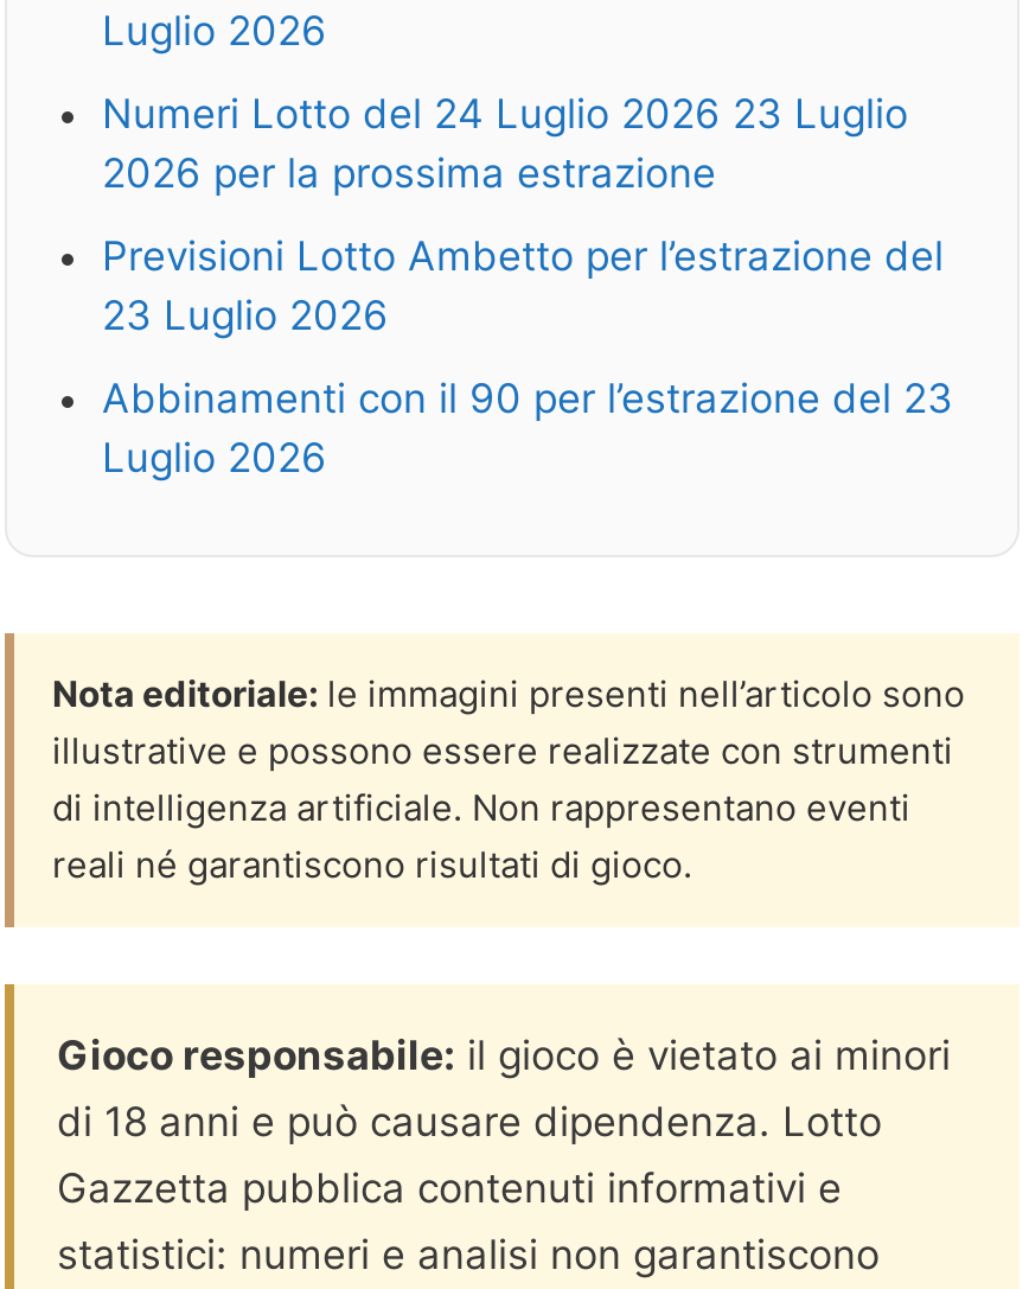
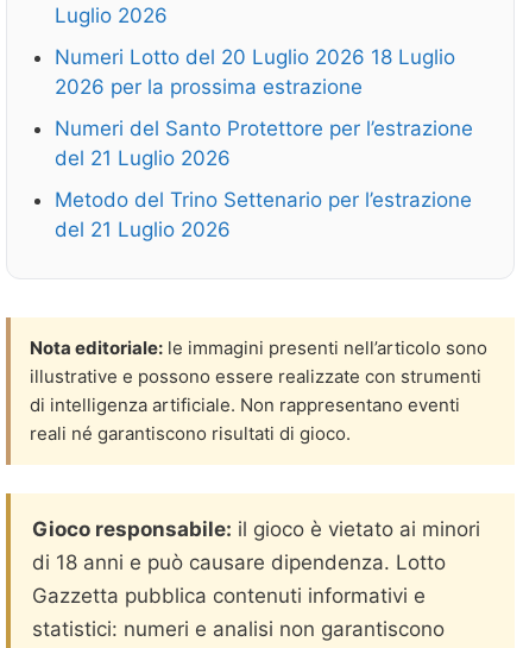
[102,90,908,138] Numeri Lotto del 24 Luglio 2026 23 Luglio -> [55,45,455,69] Numeri Lotto del 20 Luglio 2026 18 Luglio
[102,232,944,339] Previsioni Lotto Ambetto per l’estrazione del | 23 Luglio 2026 -> [55,117,473,170] Numeri del Santo Protettore per l’estrazione | del 21 Luglio 2026
[102,375,953,481] Abbinamenti con il 90 per l’estrazione del 23 | Luglio 2026 -> [55,188,472,241] Metodo del Trino Settenario per l’estrazione | del 21 Luglio 2026

